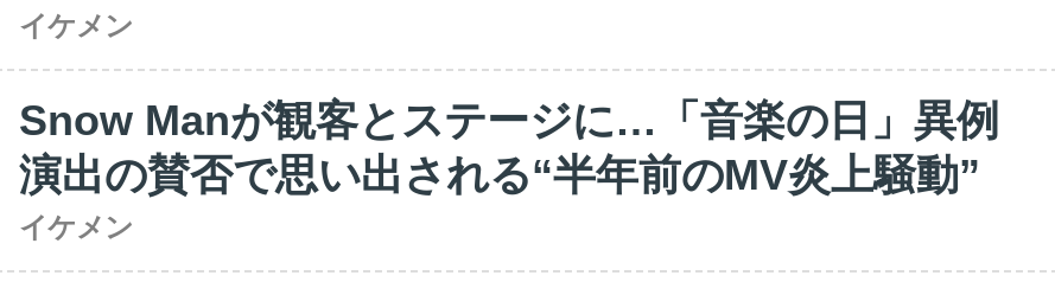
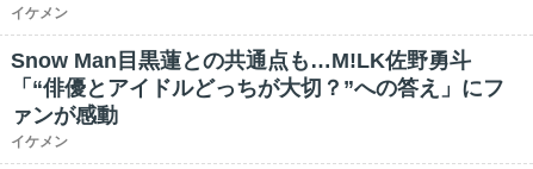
[19,97,999,199] Snow Manが観客とステージに…「音楽の日」異例 | 演出の賛否で思い出される“半年前のMV炎上騒動” -> [11,49,504,127] Snow Man目黒蓮との共通点も…M!LK佐野勇斗 | 「“俳優とアイドルどっちが大切？”への答え」にフ | ァンが感動

